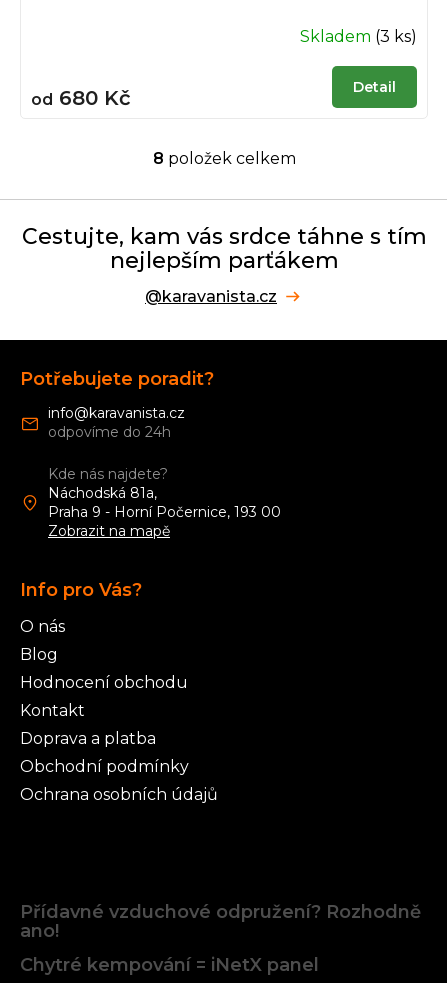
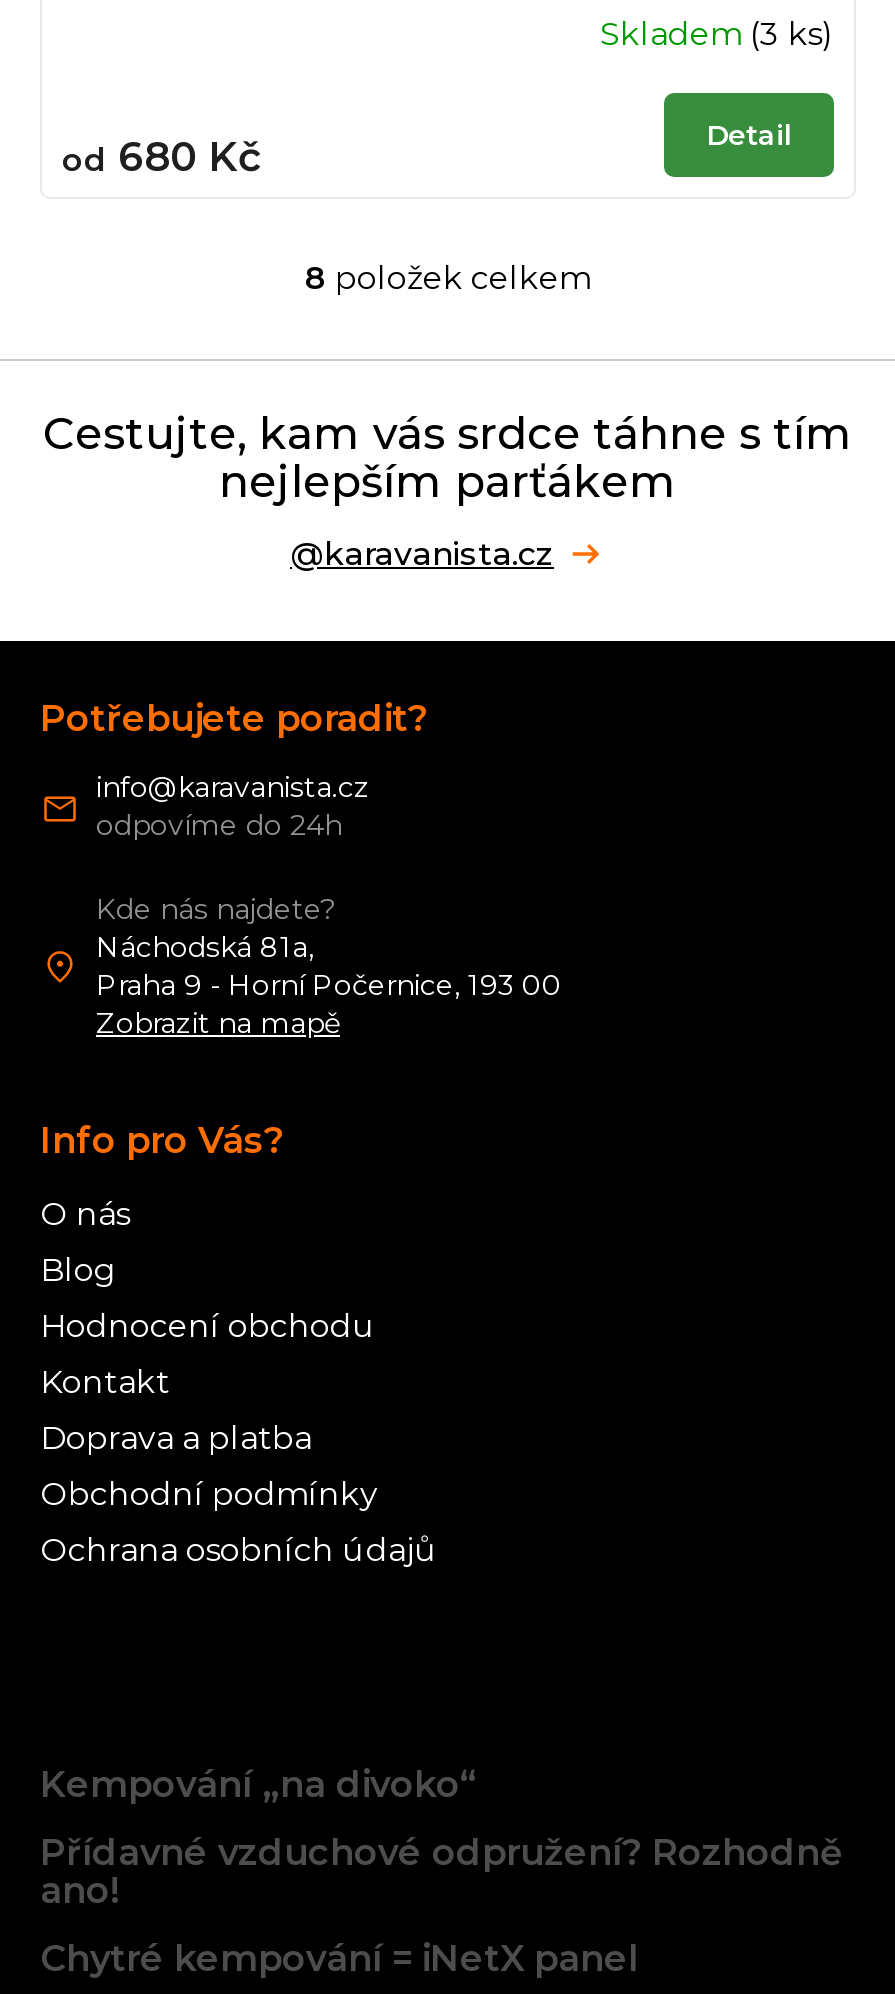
none -> [40,1763,478,1807] Kempování „na divoko“

